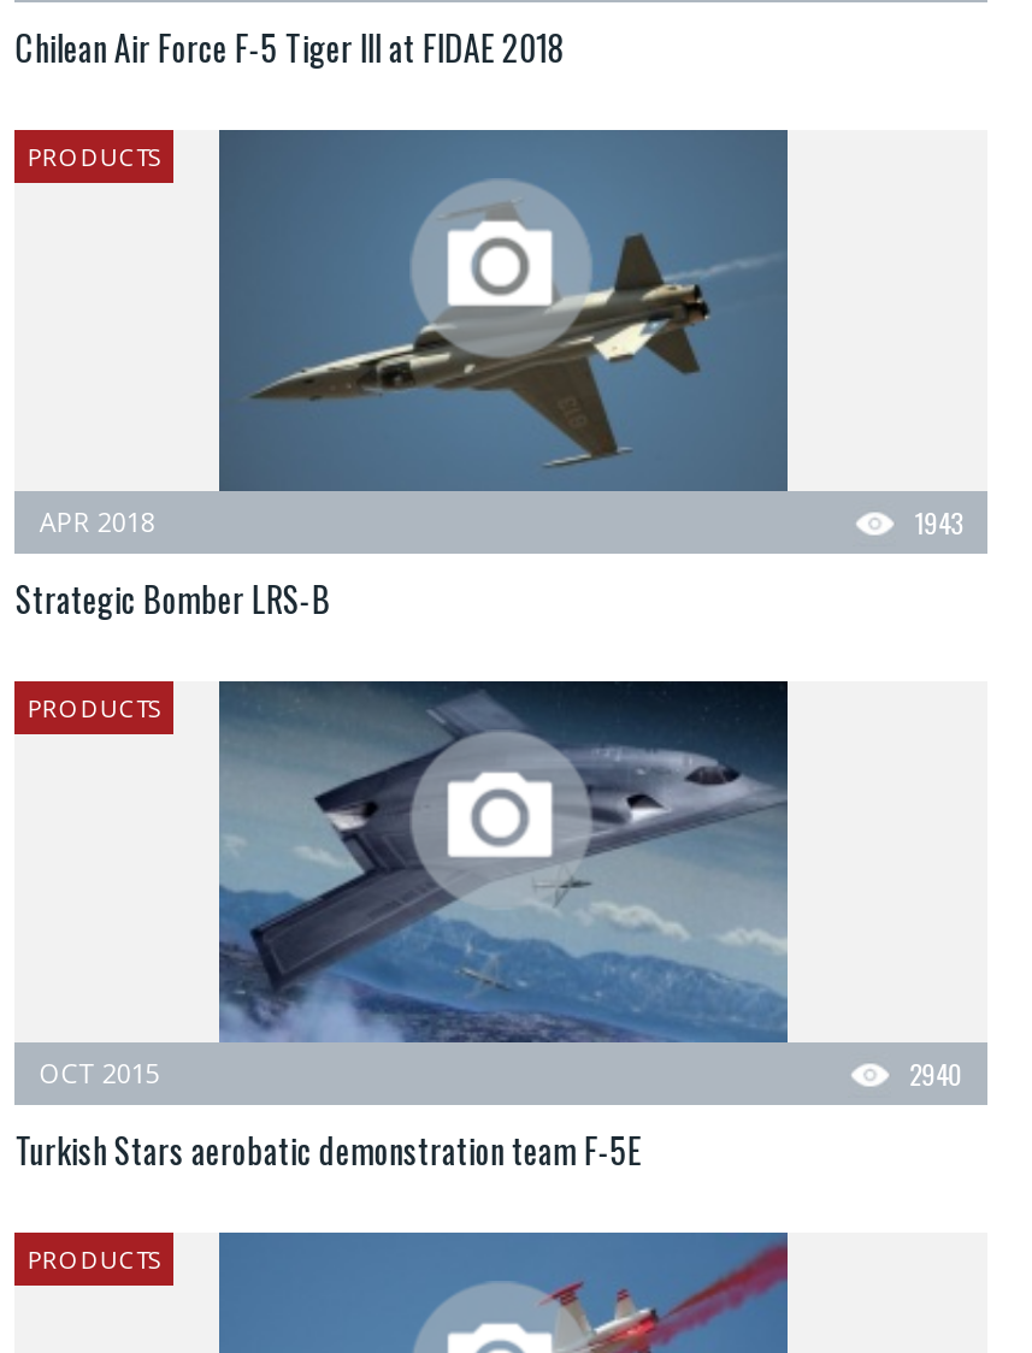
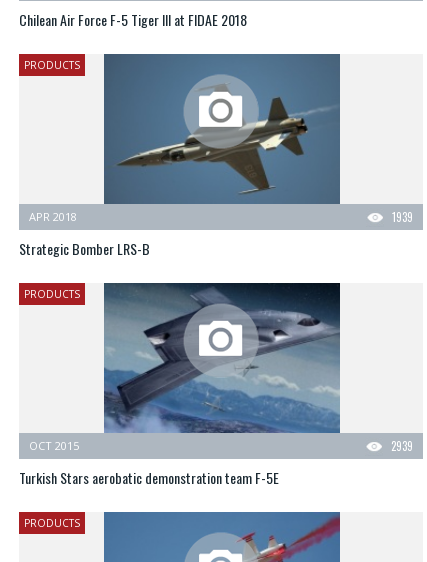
[907,504,962,542] 1943 -> [389,209,413,225] 1939
[902,1055,962,1093] 2940 -> [388,438,413,454] 2939

